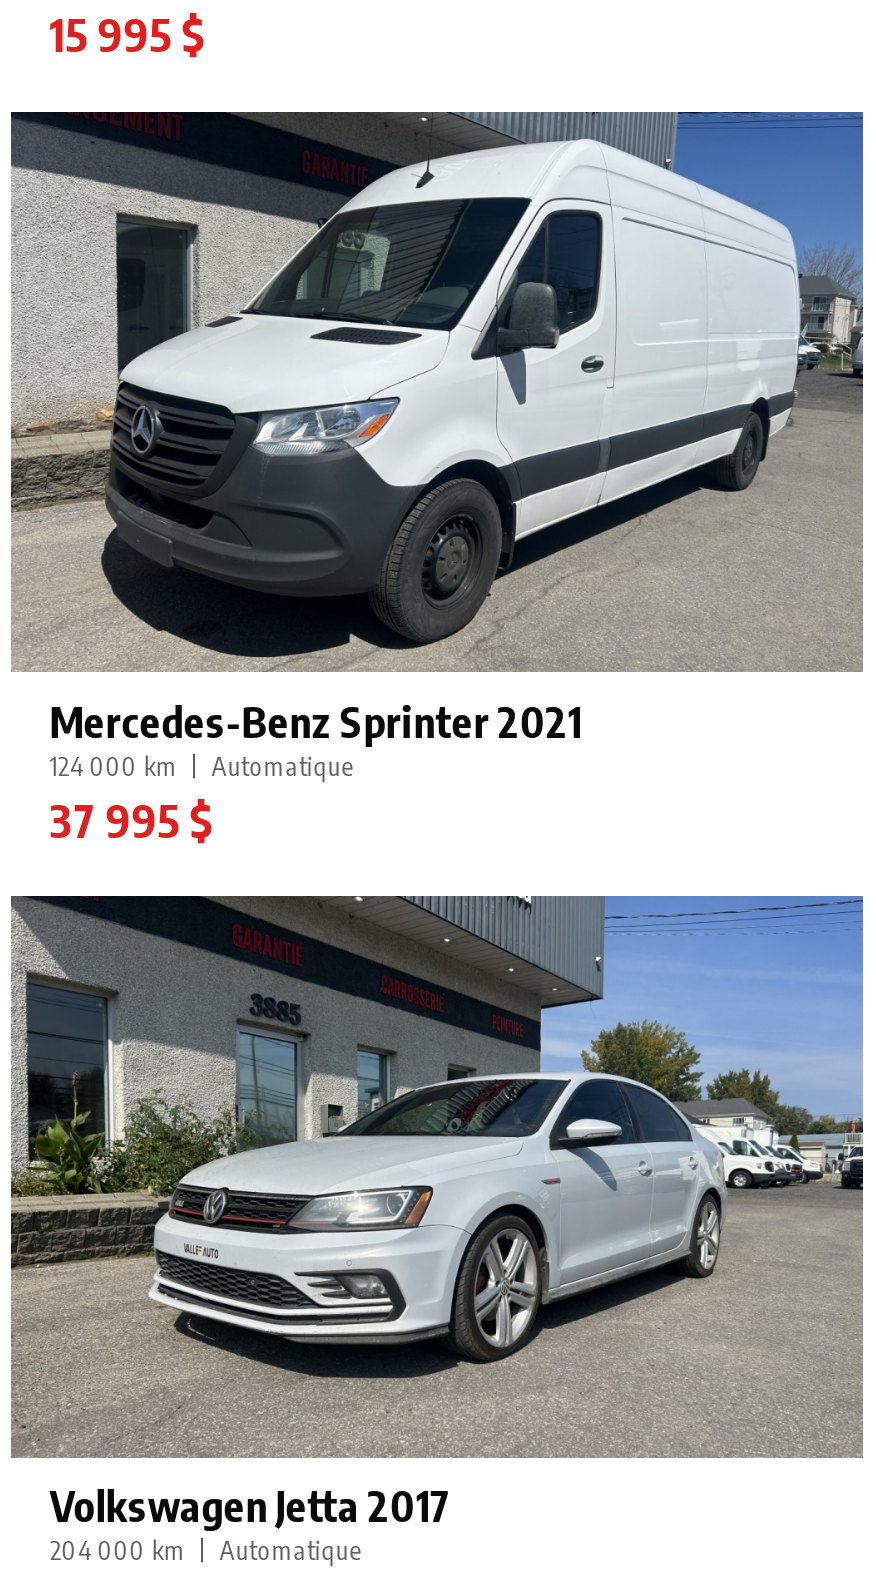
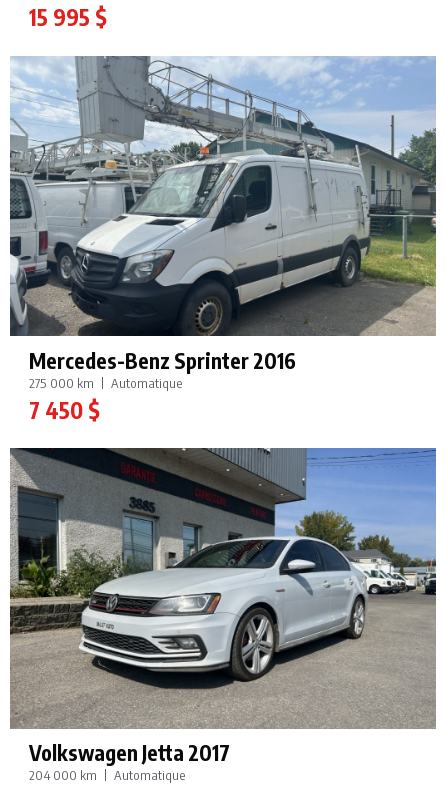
[9,110,863,747] [image] | Mercedes-Benz Sprinter 2021 -> [10,55,436,374] [image] | Mercedes-Benz Sprinter 2016
[50,749,355,781] 124 000 km Automatique -> [29,375,183,391] 275 000 km Automatique
[50,791,214,847] 37 995 $ -> [29,396,100,424] 7 450 $

